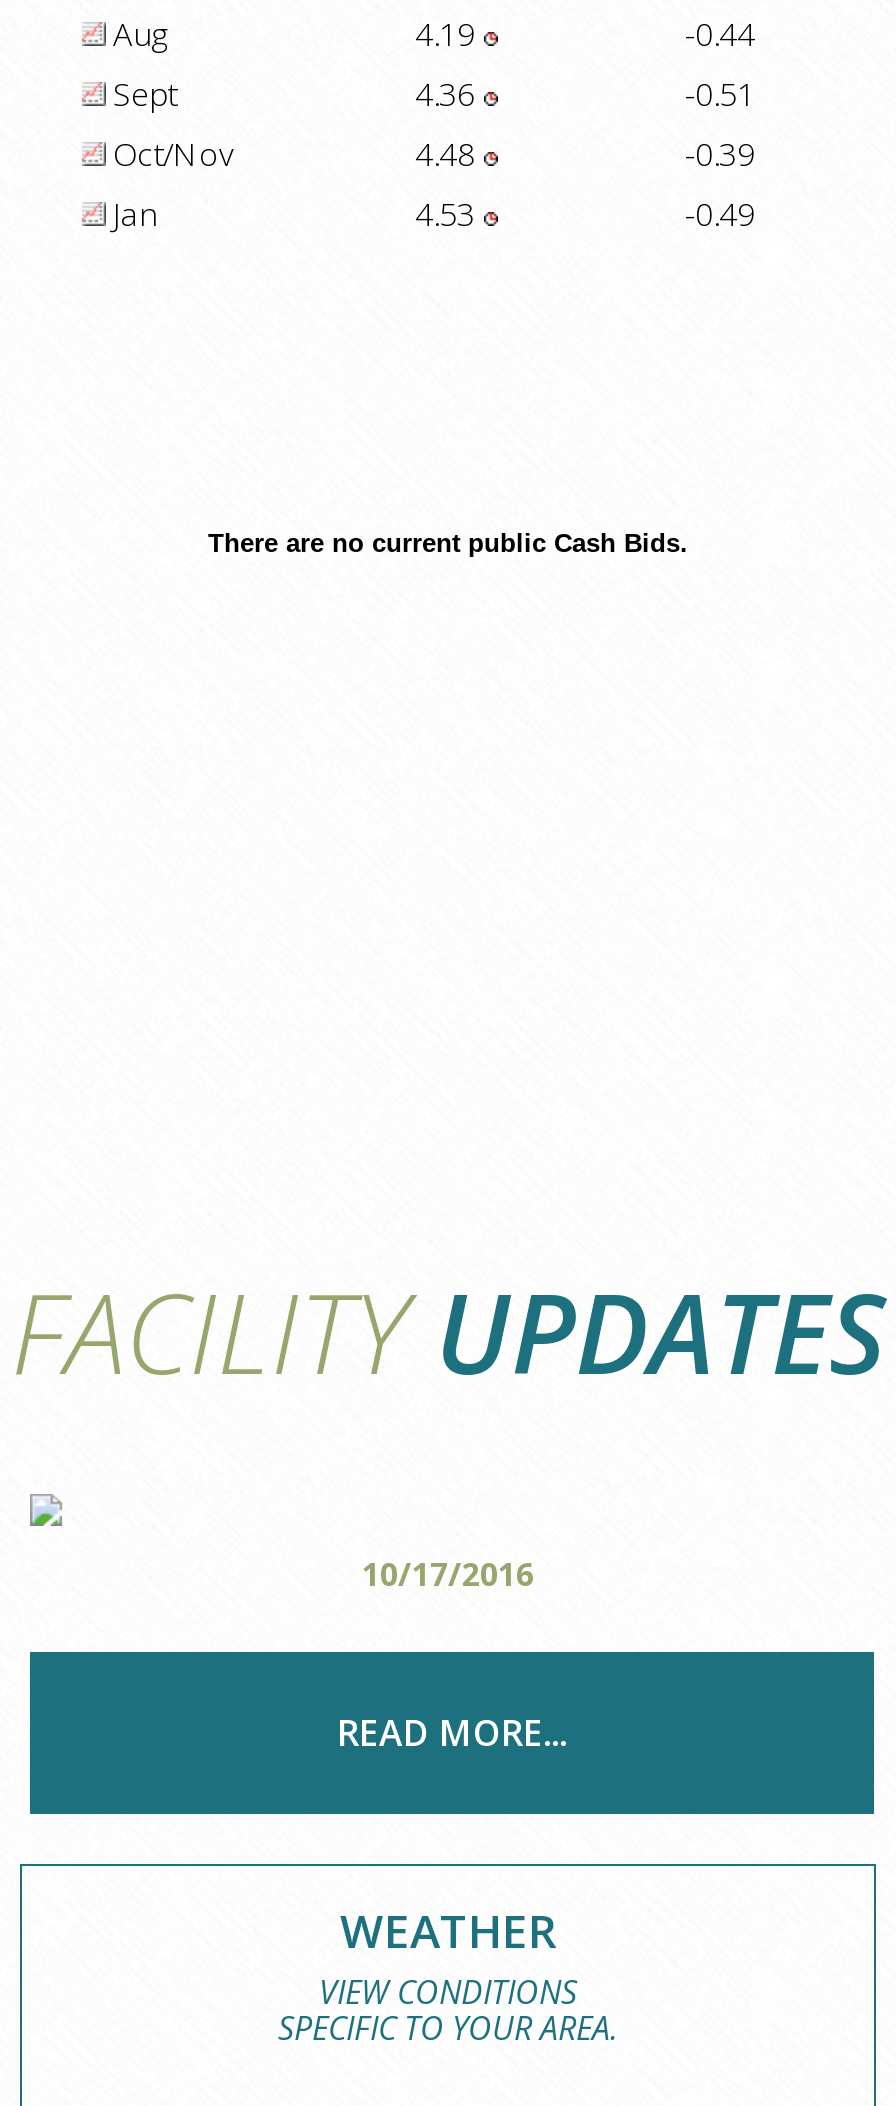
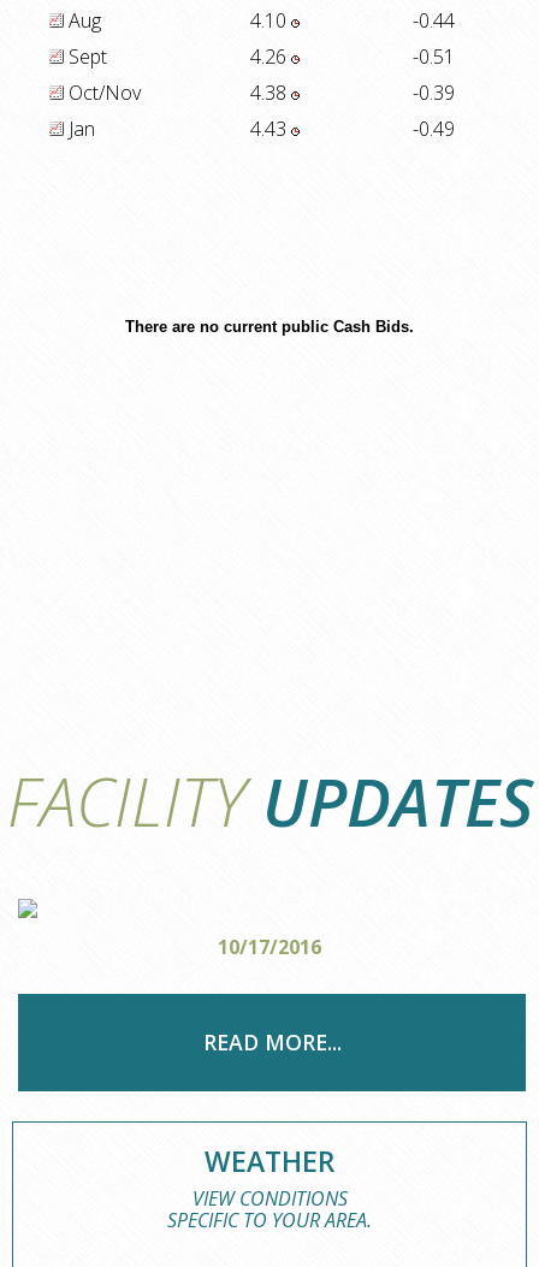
[415,11,483,55] 4.19 -> [250,7,291,33] 4.10
[415,71,483,115] 4.36 -> [250,43,291,69] 4.26
[415,131,483,175] 4.48 -> [250,79,291,106] 4.38
[415,191,483,235] 4.53 -> [250,115,291,142] 4.43

